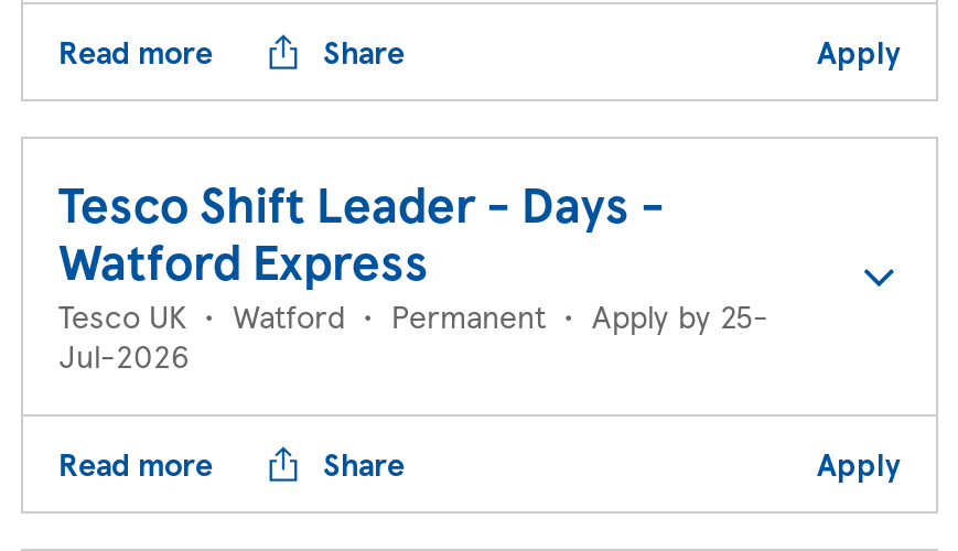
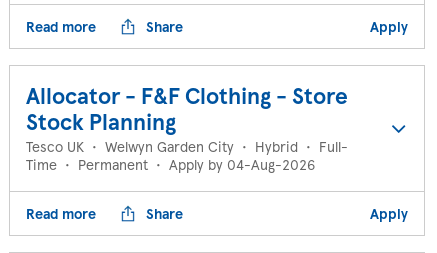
[58,174,768,375] Tesco Shift Leader - Days - | Watford Express | Tesco UK • Watford • Permanent • Apply by 25- | Jul-2026 -> [26,82,348,173] Allocator - F&F Clothing - Store | Stock Planning | Tesco UK • Welwyn Garden City • Hybrid • Full- | Time • Permanent • Apply by 04-Aug-2026

